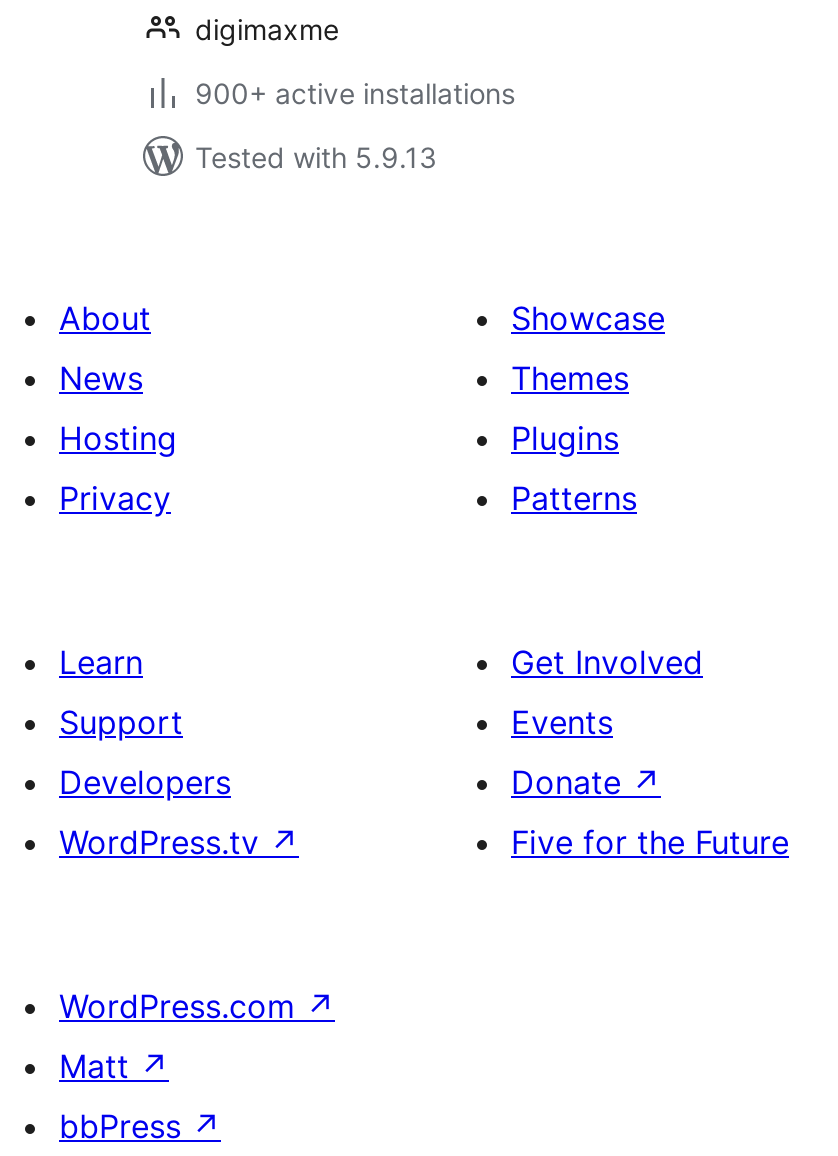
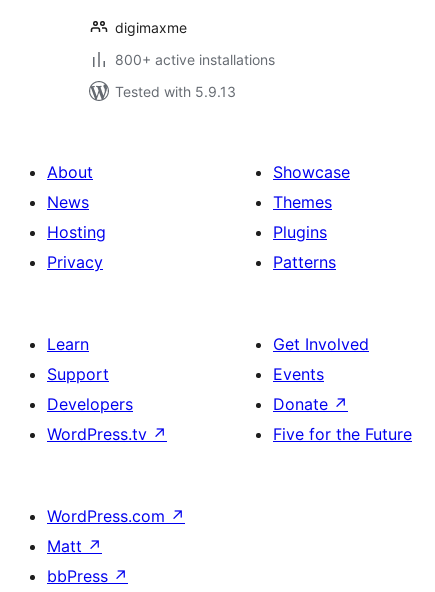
[195,76,515,110] 900+ active installations -> [115,51,275,68] 800+ active installations

